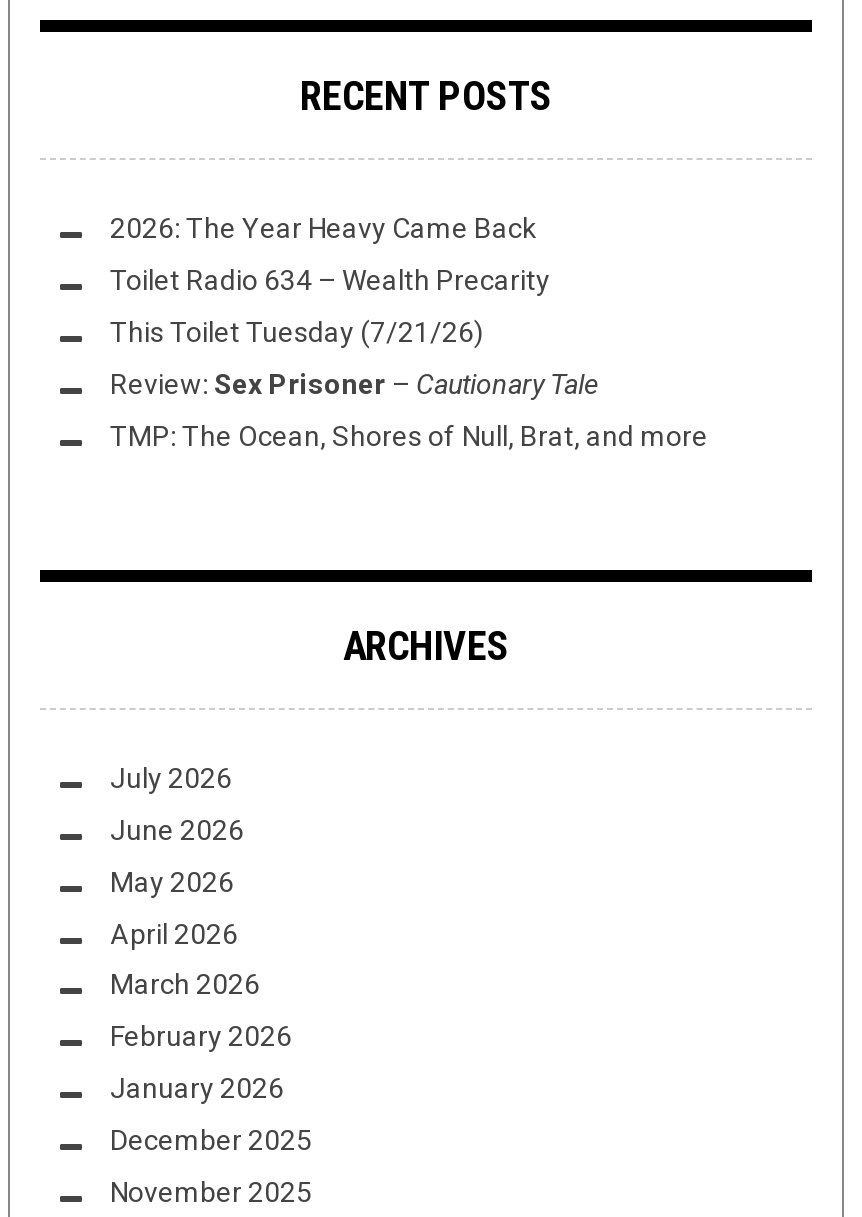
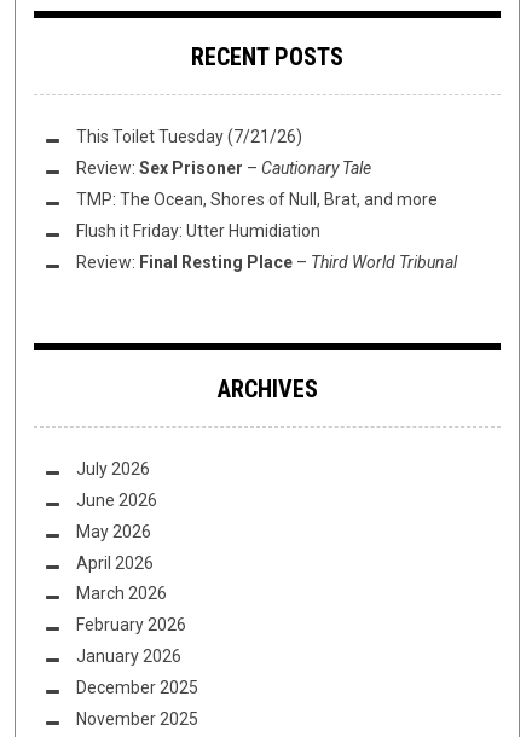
[110,213,550,296] 2026: The Year Heavy Came Back | Toilet Radio 634 – Wealth Precarity -> none
moved [110,316,708,452] -> [76,127,438,209]: This Toilet Tuesday (7/21/26) | Review: Sex Prisoner – Cautionary Tale | TMP: The Ocean, Shores of Null, Brat, and more
none -> [76,221,457,272] Flush it Friday: Utter Humidiation | Review: Final Resting Place – Third World Tribunal

